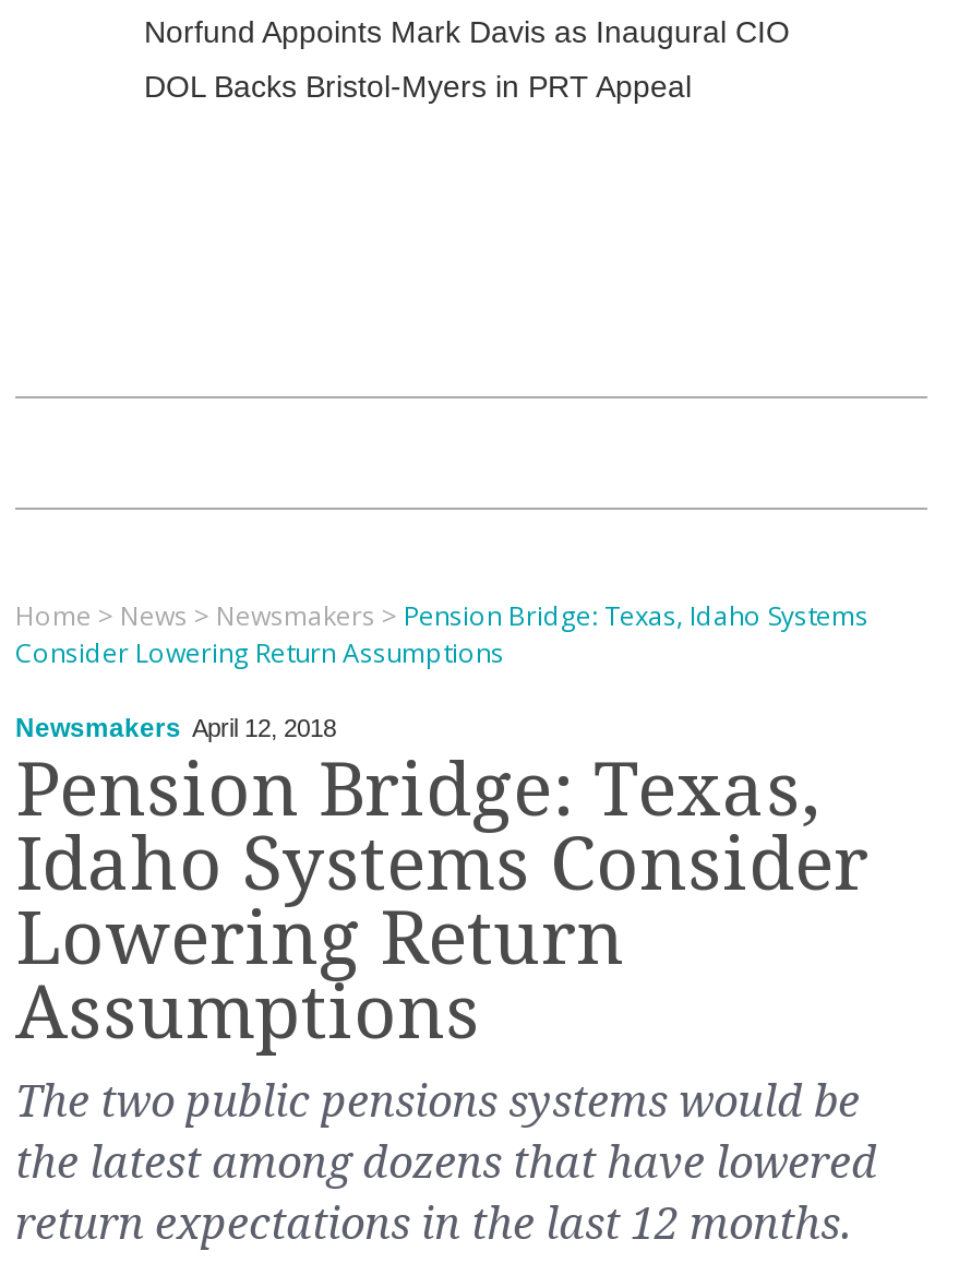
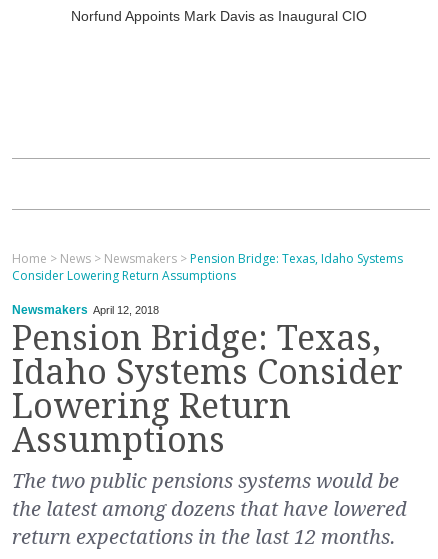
[144,68,692,103] DOL Backs Bristol-Myers in PRT Appeal -> none

